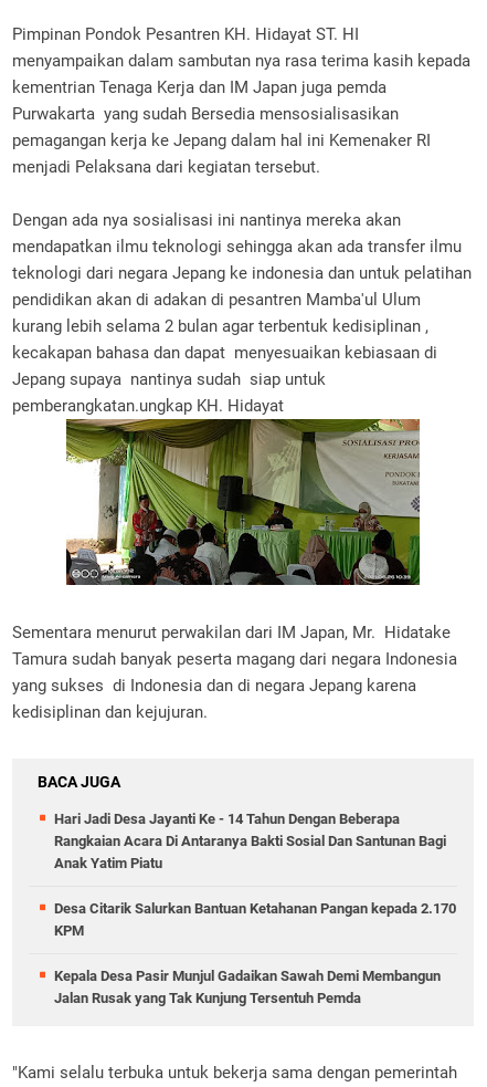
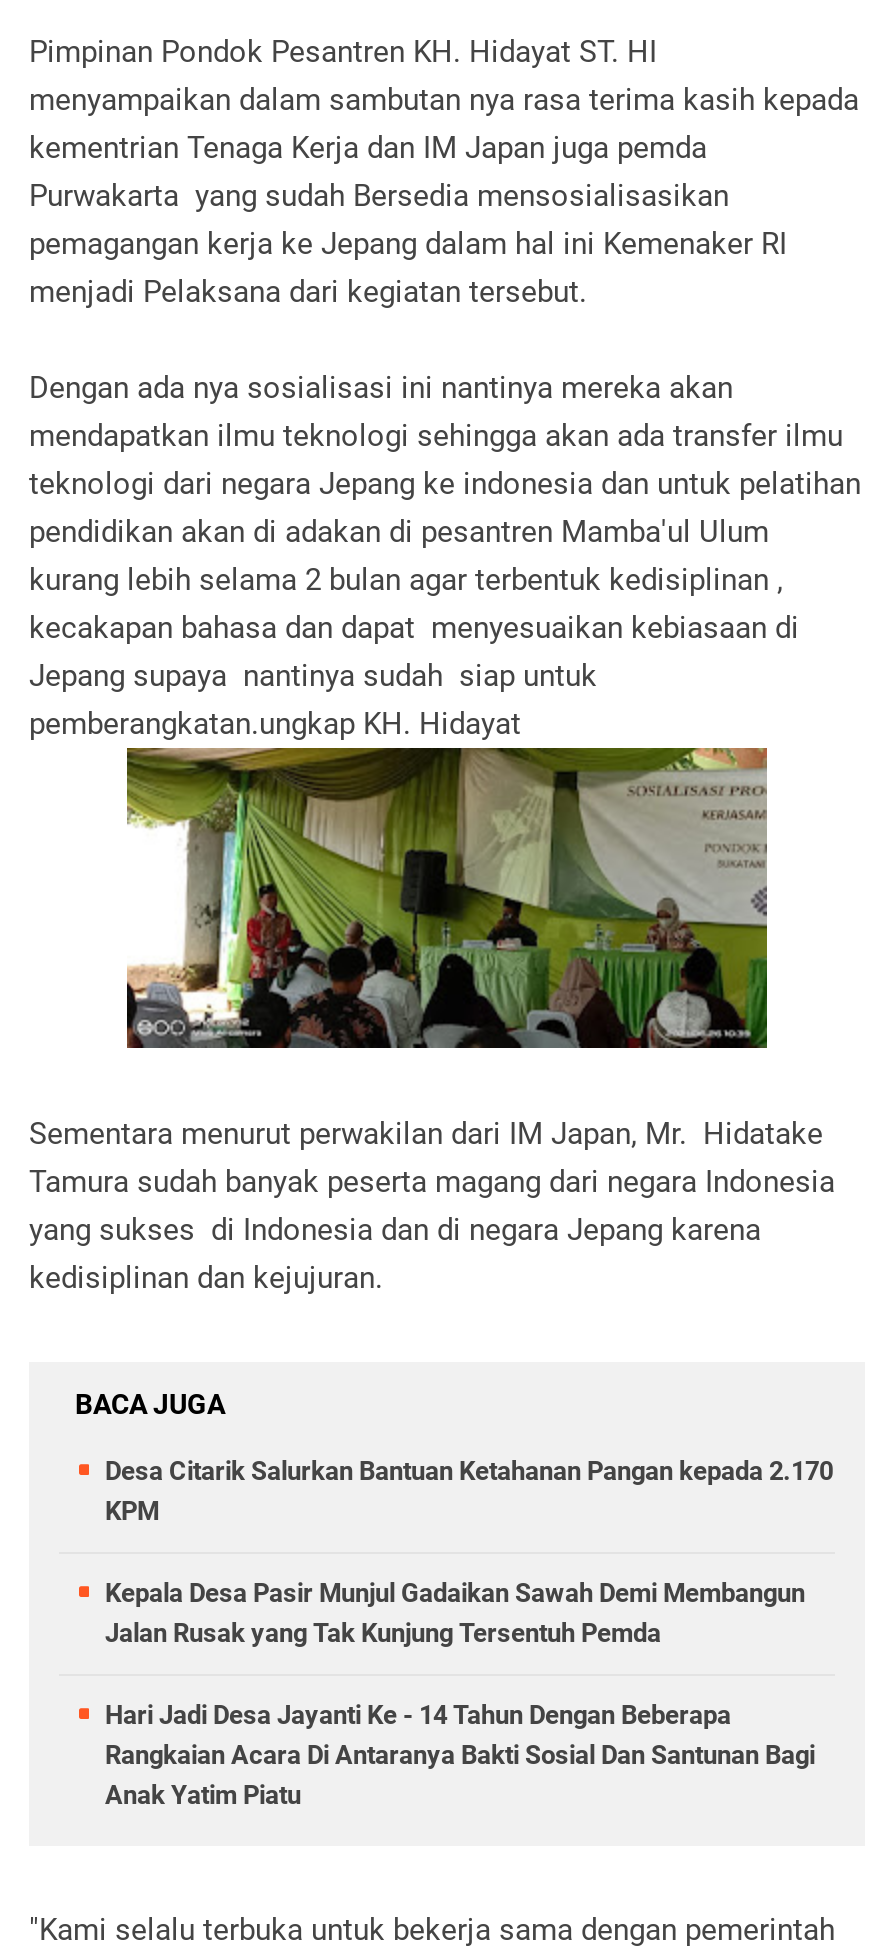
moved [54,811,446,871] -> [105,1700,815,1810]: Hari Jadi Desa Jayanti Ke - 14 Tahun Dengan Beberapa | Rangkaian Acara Di Antaranya Bakti Sosial Dan Santunan Bagi | Anak Yatim Piatu
moved [54,900,456,1006] -> [105,1456,833,1648]: Desa Citarik Salurkan Bantuan Ketahanan Pangan kepada 2.170 | KPM | Kepala Desa Pasir Munjul Gadaikan Sawah Demi Membangun | Jalan Rusak yang Tak Kunjung Tersentuh Pemda

